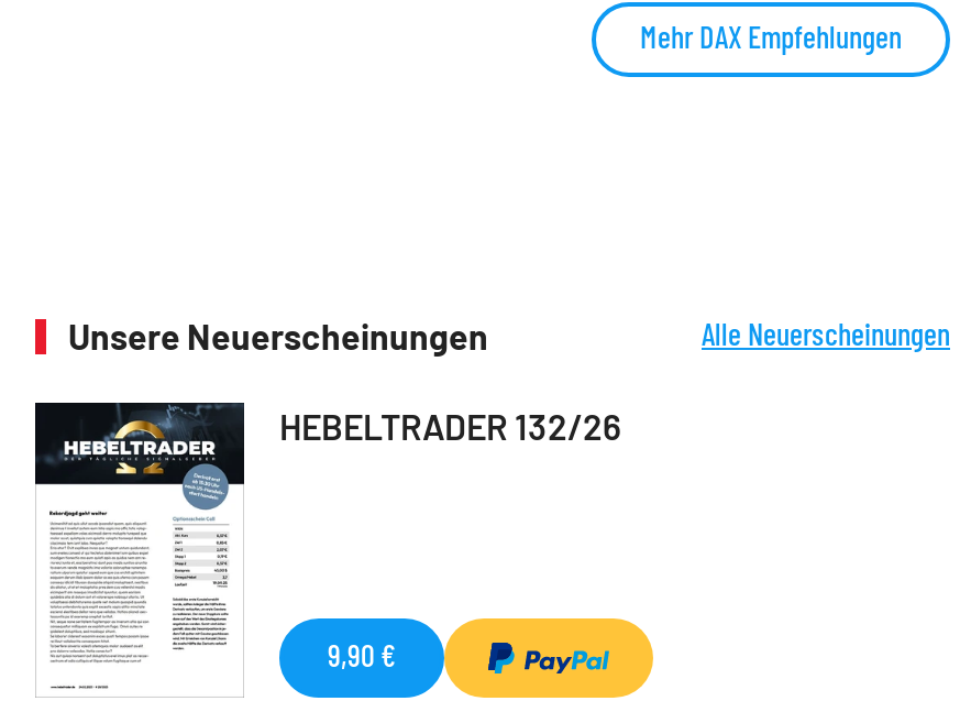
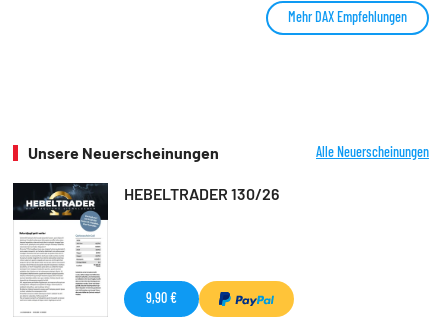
[279,405,620,447] HEBELTRADER 132/26 -> [124,184,279,203] HEBELTRADER 130/26

